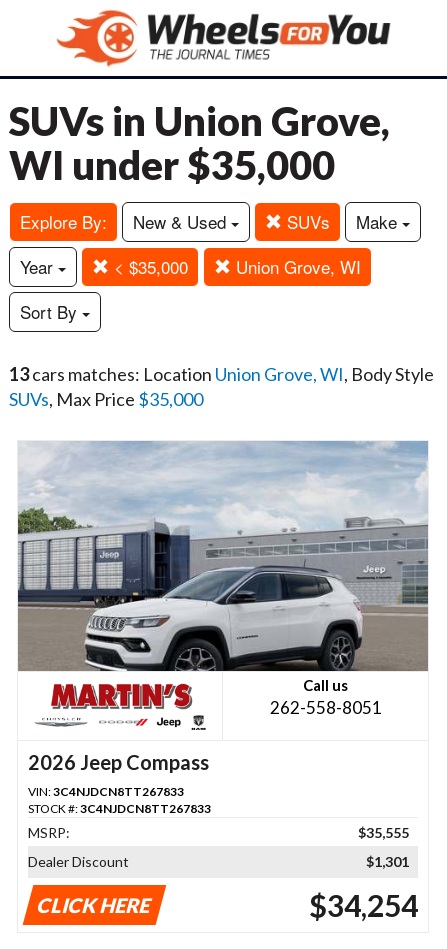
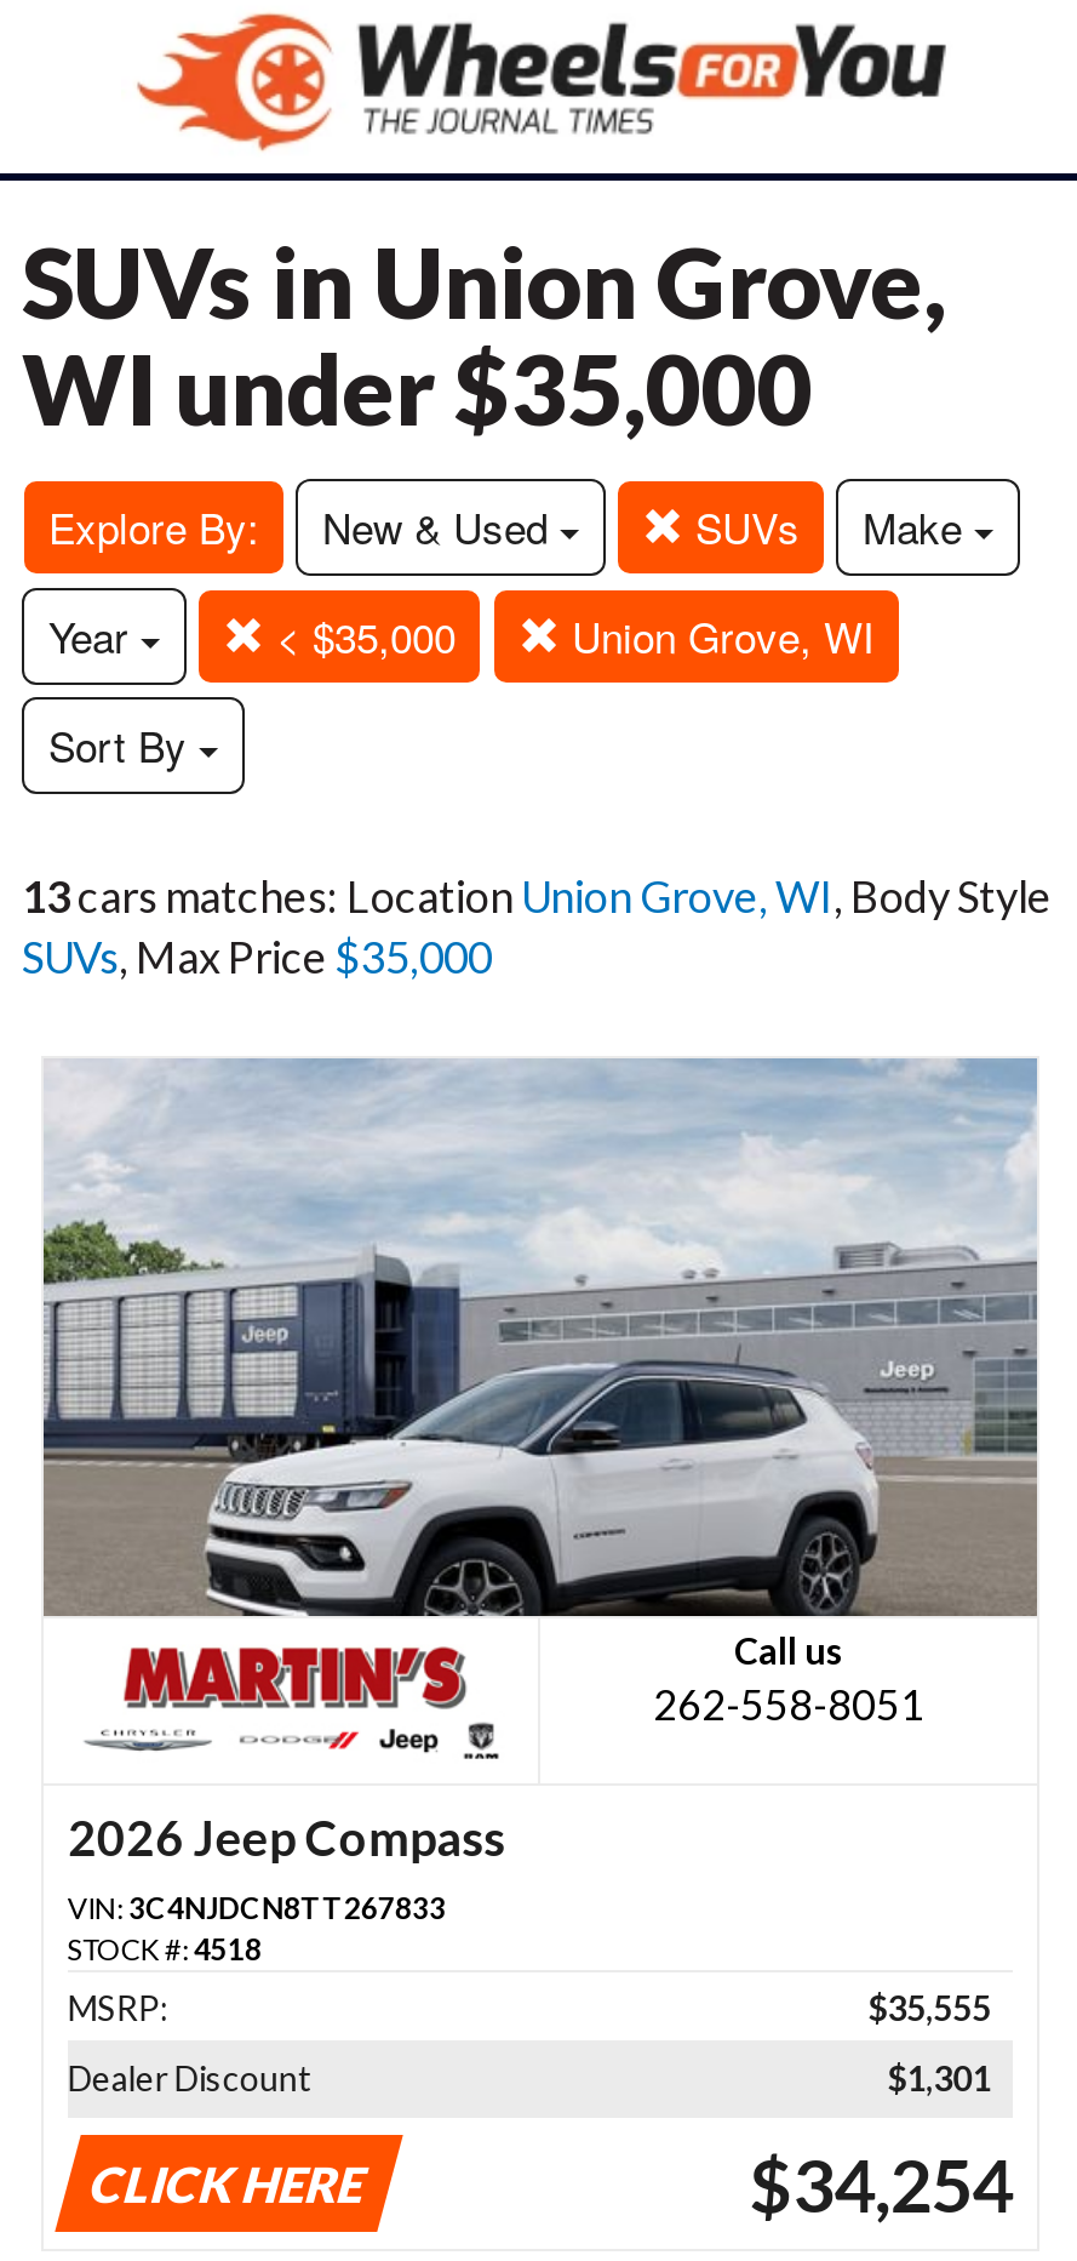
[28,801,211,816] STOCK #:3C4NJDCN8TT267833 -> [68,1931,261,1967] STOCK #:4518

